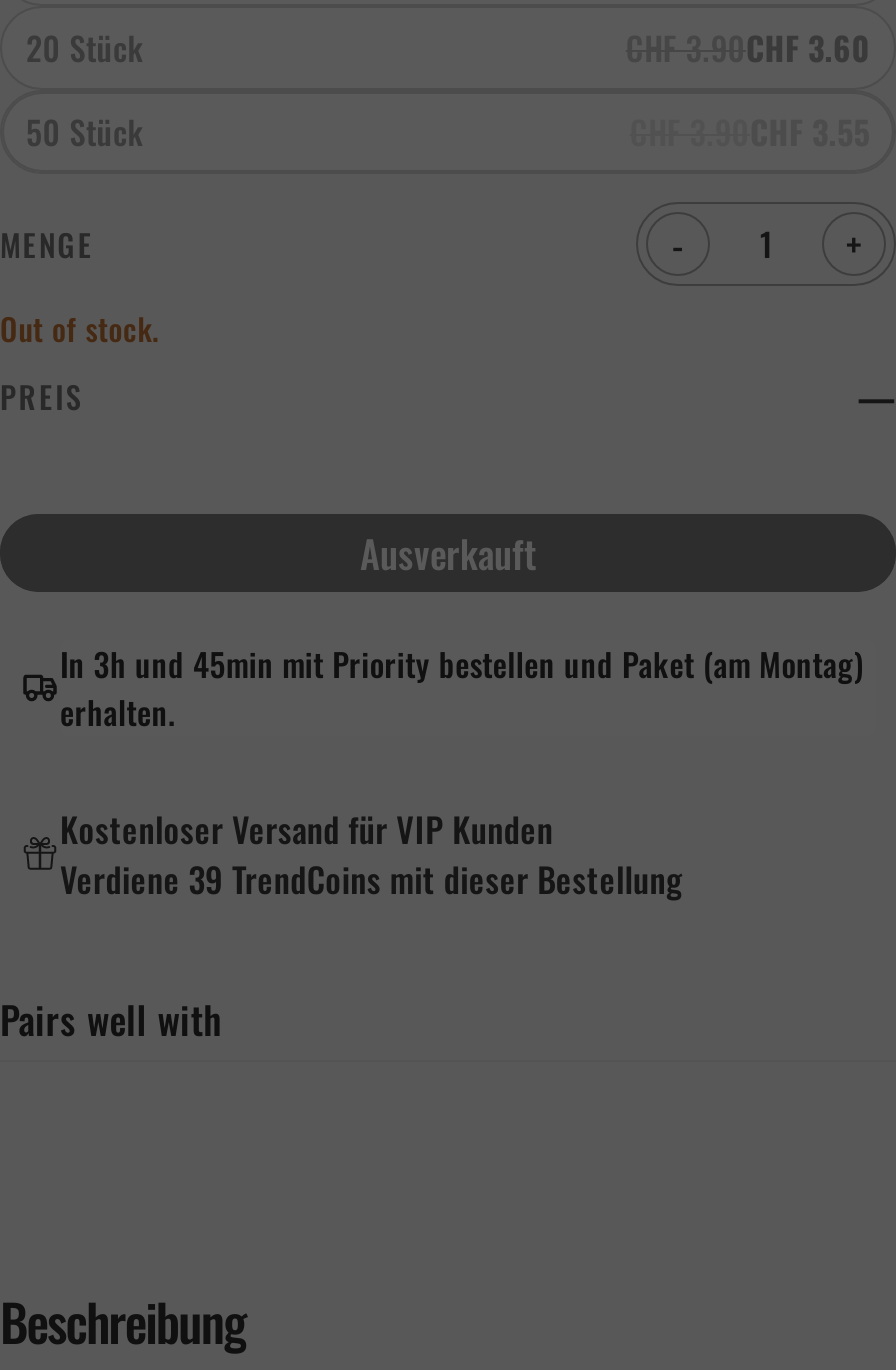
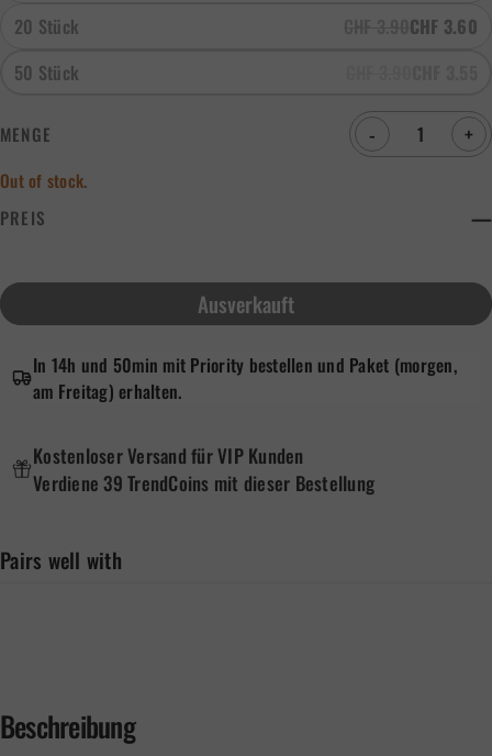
[60,641,865,737] In 3h und 45min mit Priority bestellen und Paket (am Montag) | erhalten. -> [33,352,457,405] In 14h und 50min mit Priority bestellen und Paket (morgen, | am Freitag) erhalten.

